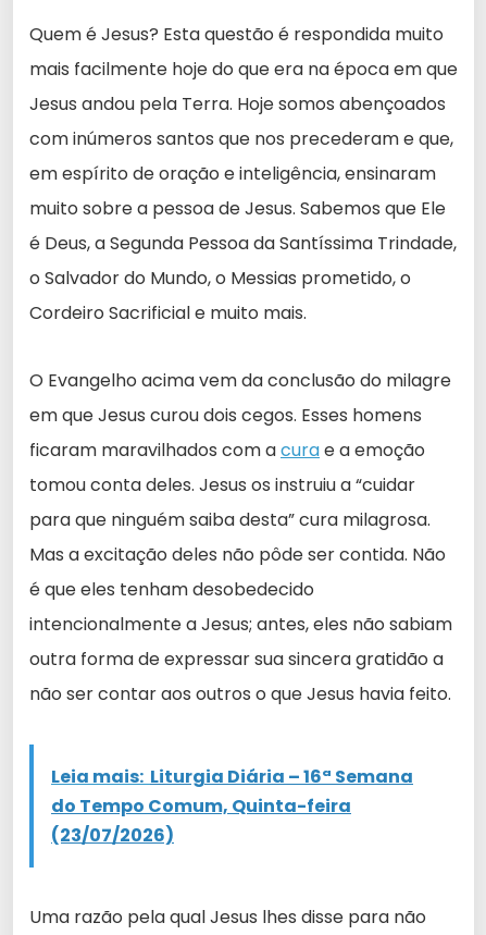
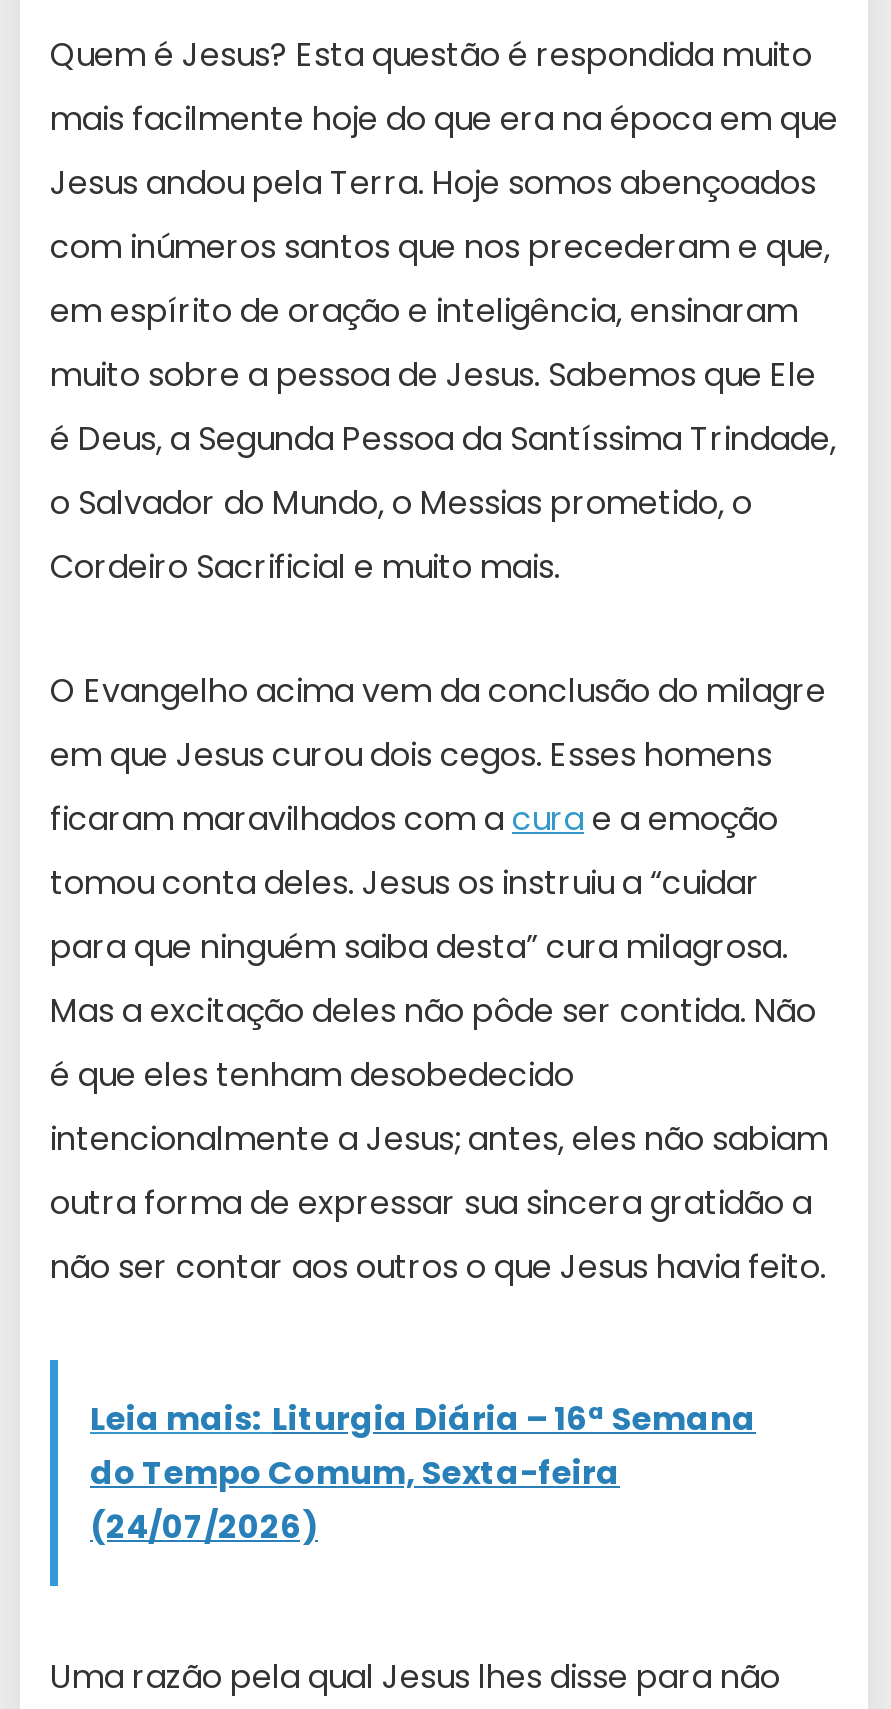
[51,794,351,819] do Tempo Comum, Quinta-feira -> [90,1449,620,1495] do Tempo Comum, Sexta-feira
[51,823,174,848] (23/07/2026) -> [90,1503,318,1549] (24/07/2026)

